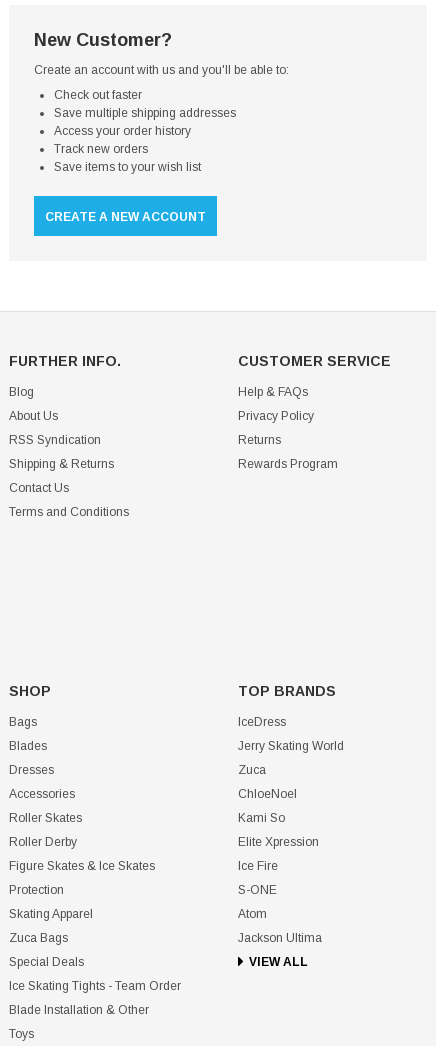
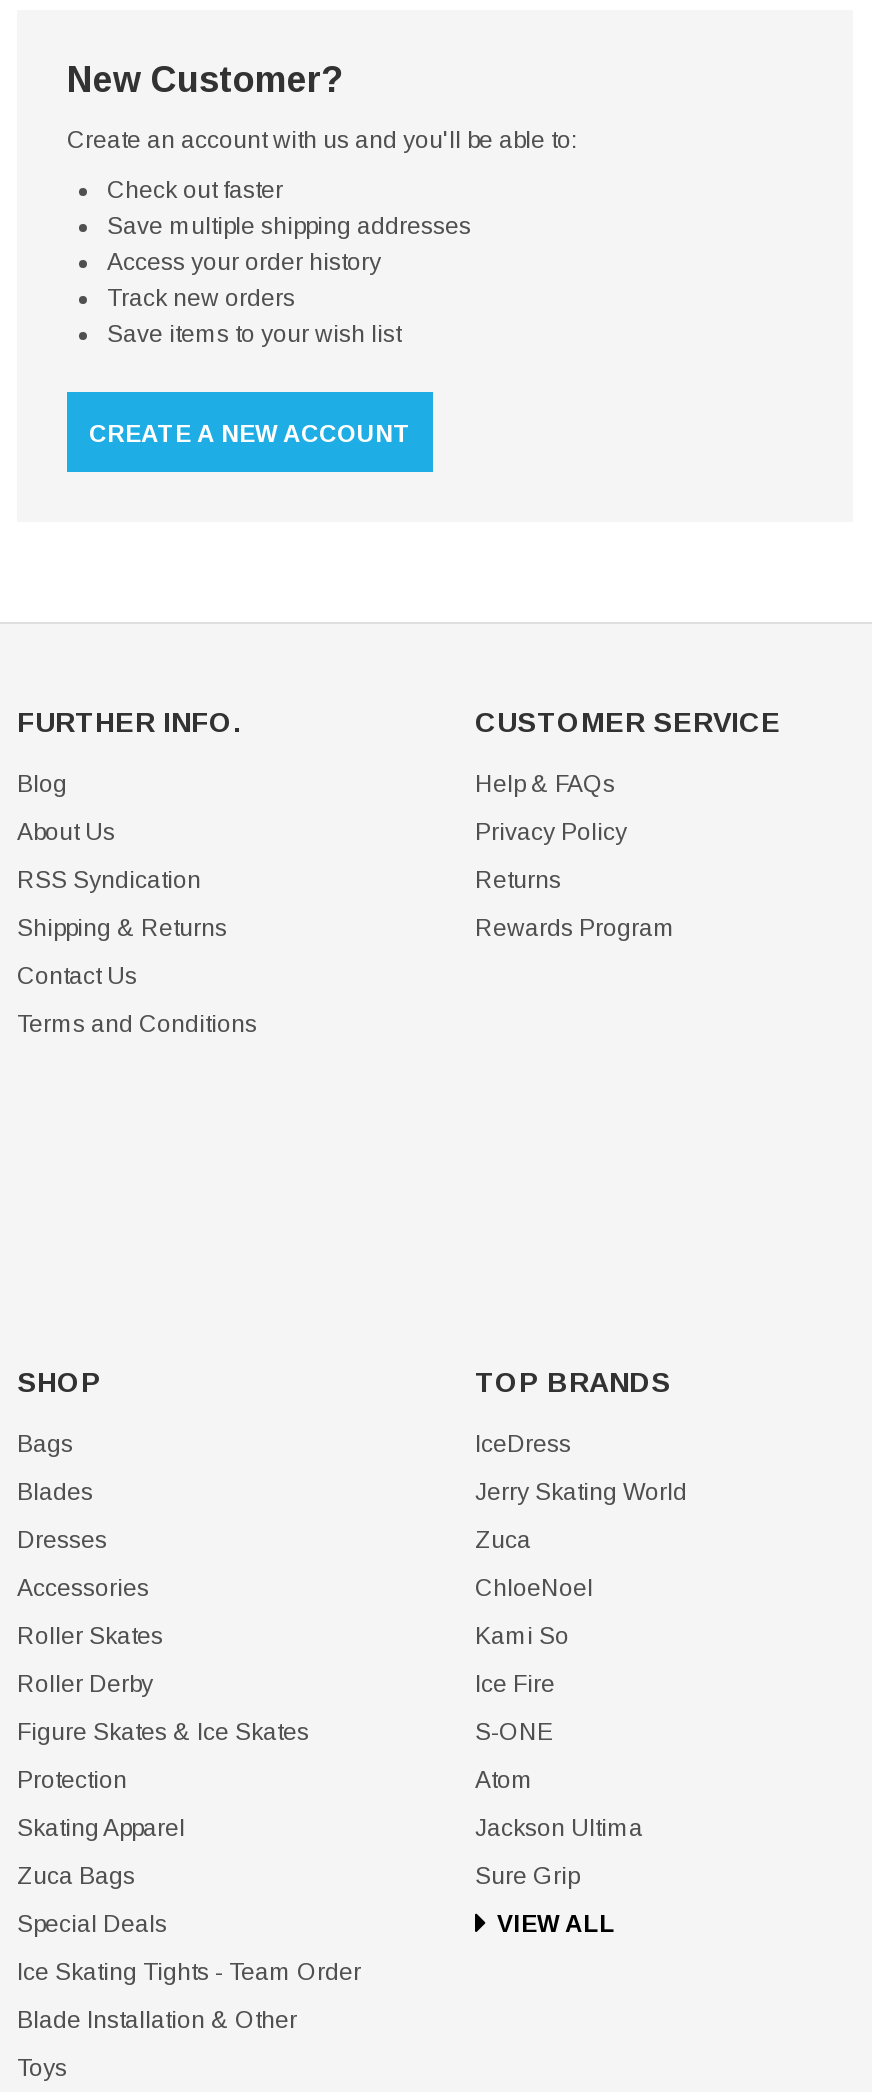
[238,835,319,849] Elite Xpression -> none
moved [238,859,322,945] -> [475,1670,643,1842]: Ice Fire | S-ONE | Atom | Jackson Ultima
none -> [475,1862,579,1890] Sure Grip

